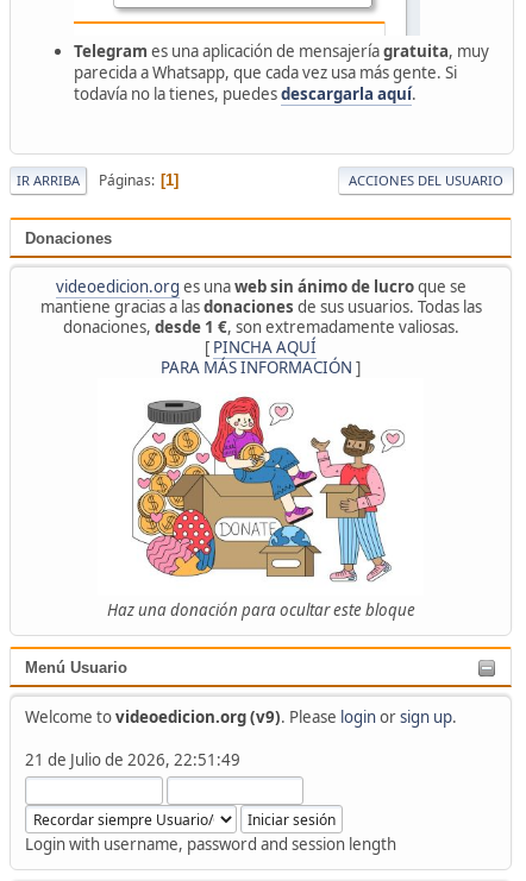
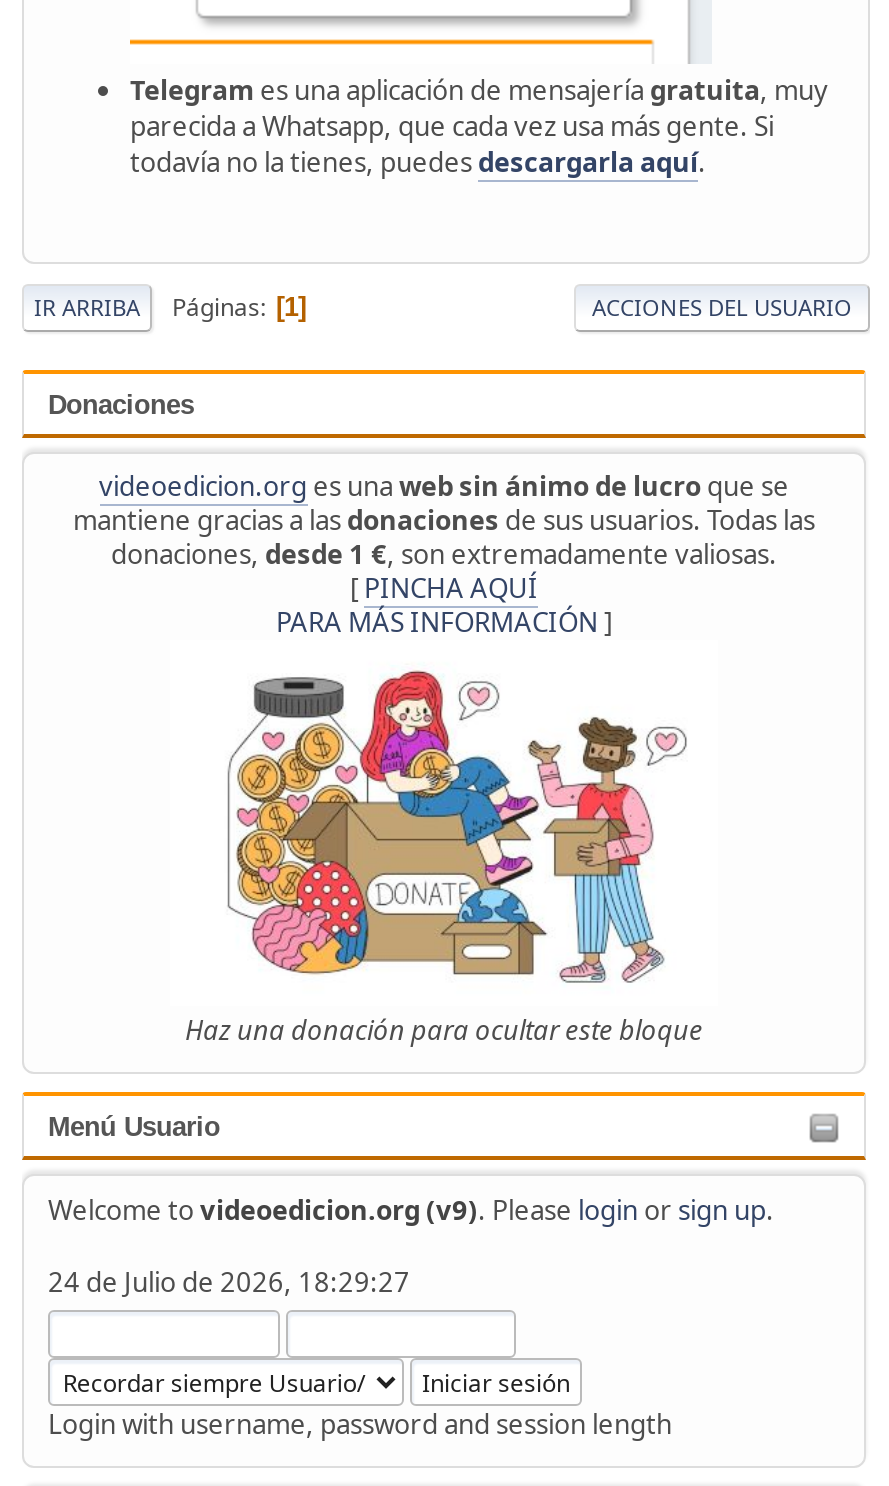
[25,748,240,770] 21 de Julio de 2026, 22:51:49 -> [48,1263,410,1299] 24 de Julio de 2026, 18:29:27

